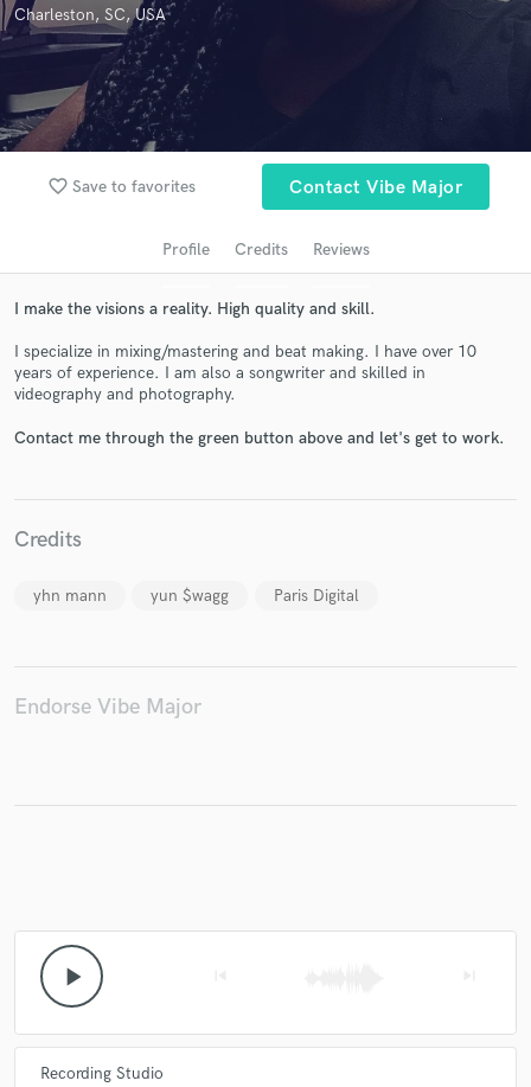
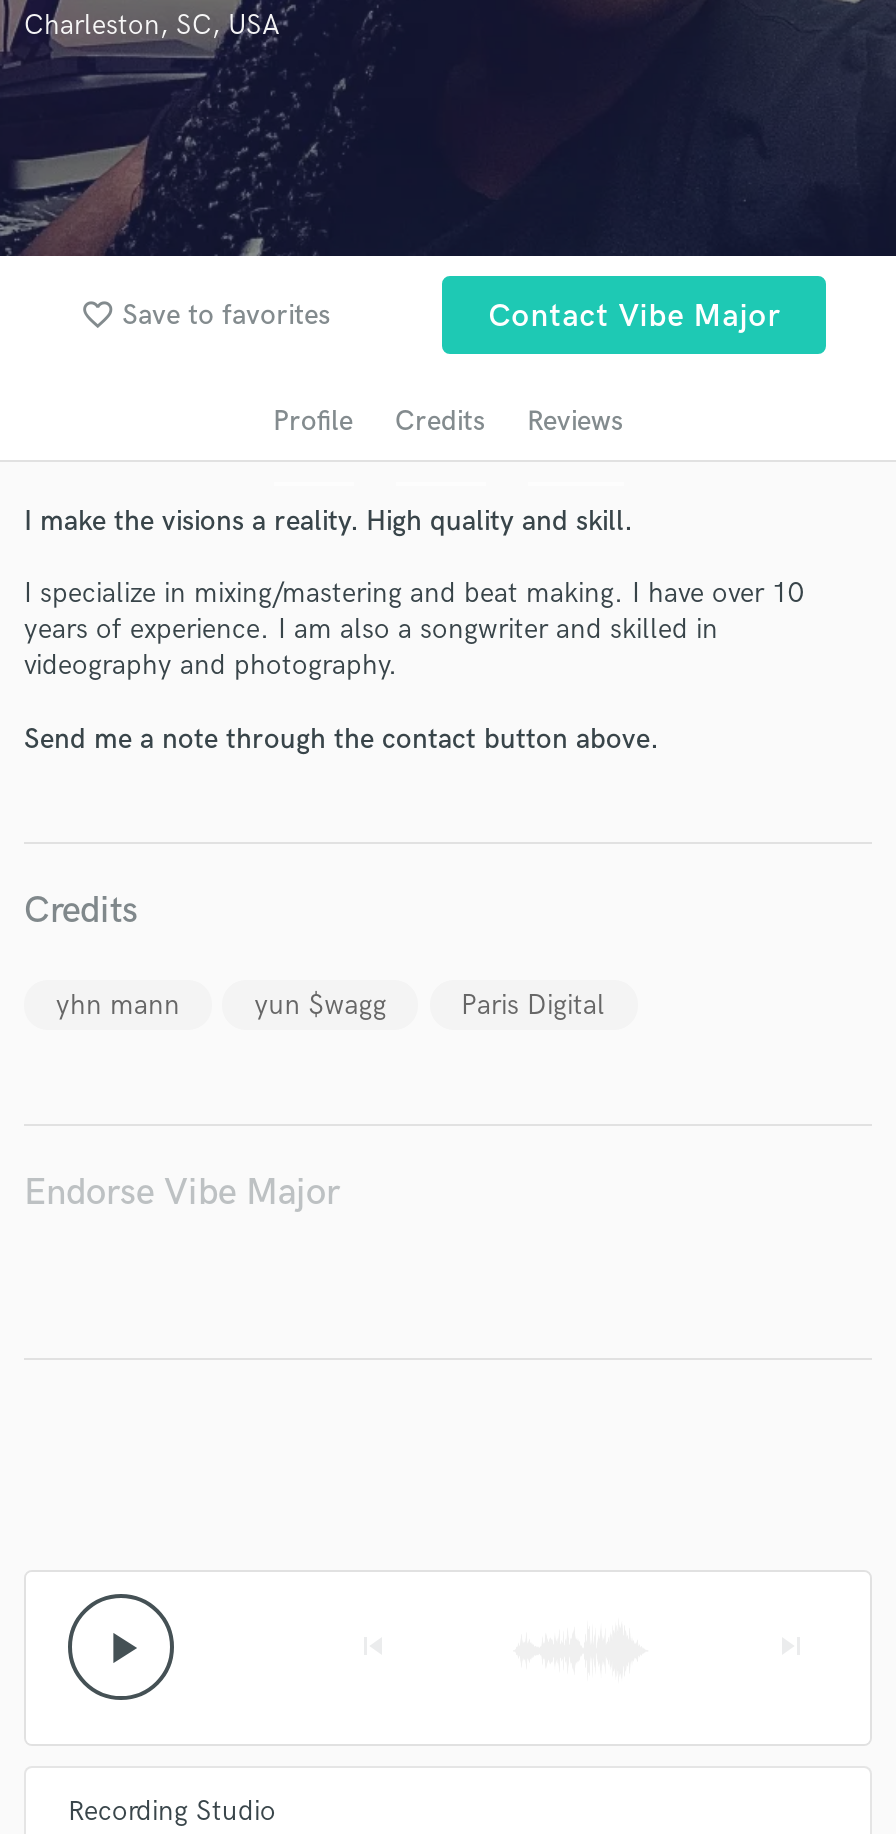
[14,427,504,448] Contact me through the green button above and let's get to work. -> [24,721,658,755] Send me a note through the contact button above.

